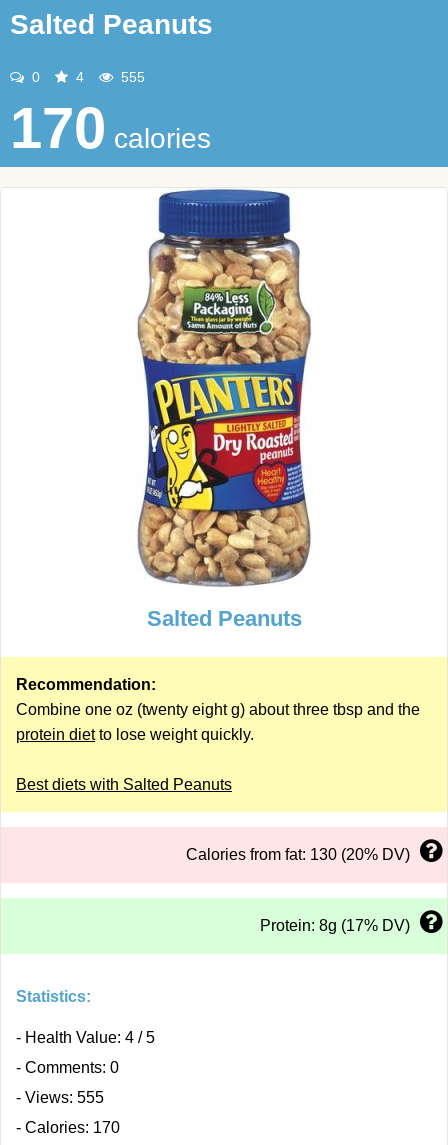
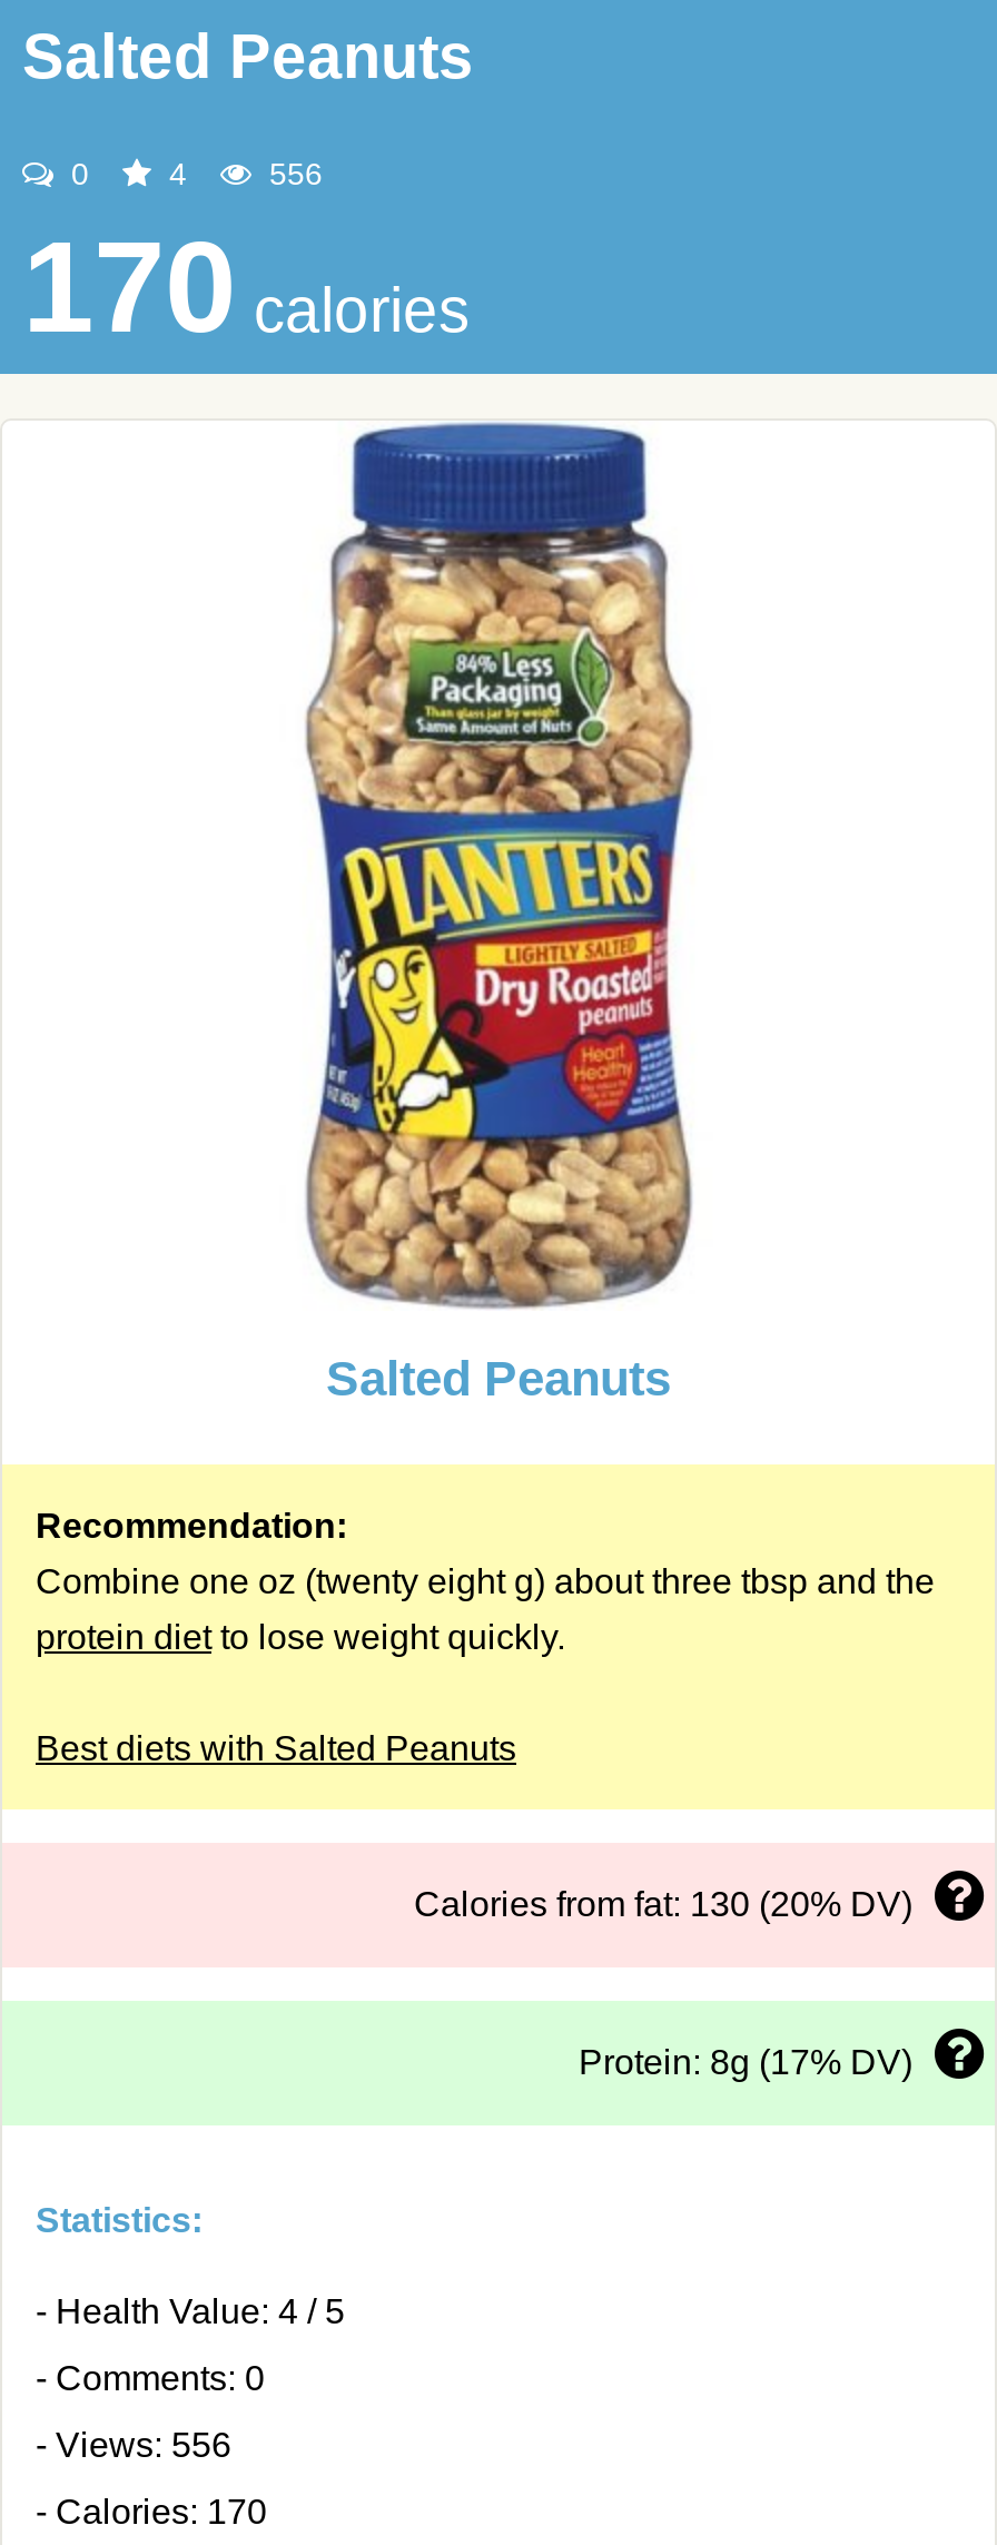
[117,69,145,85] 555 -> [260,156,323,191] 556
[16,1089,104,1106] - Views: 555 -> [36,2426,231,2464] - Views: 556

